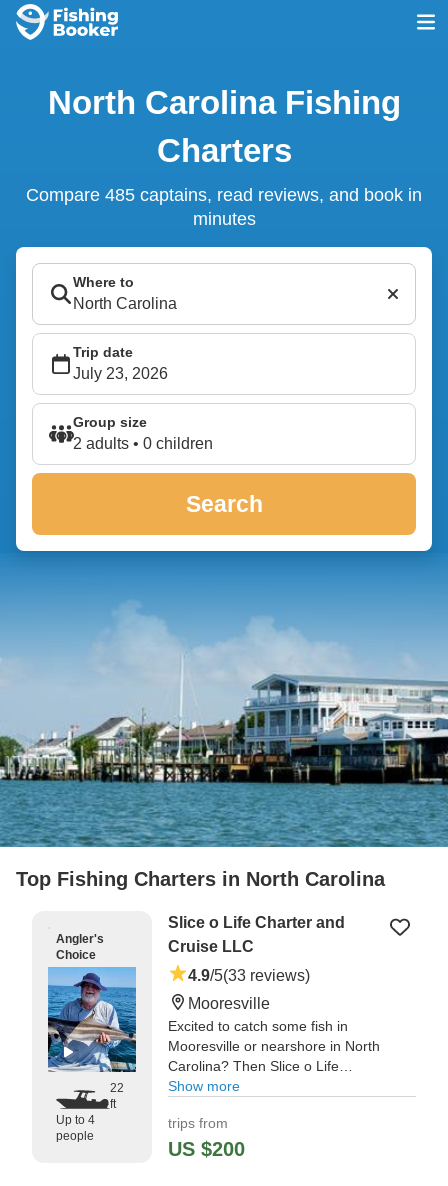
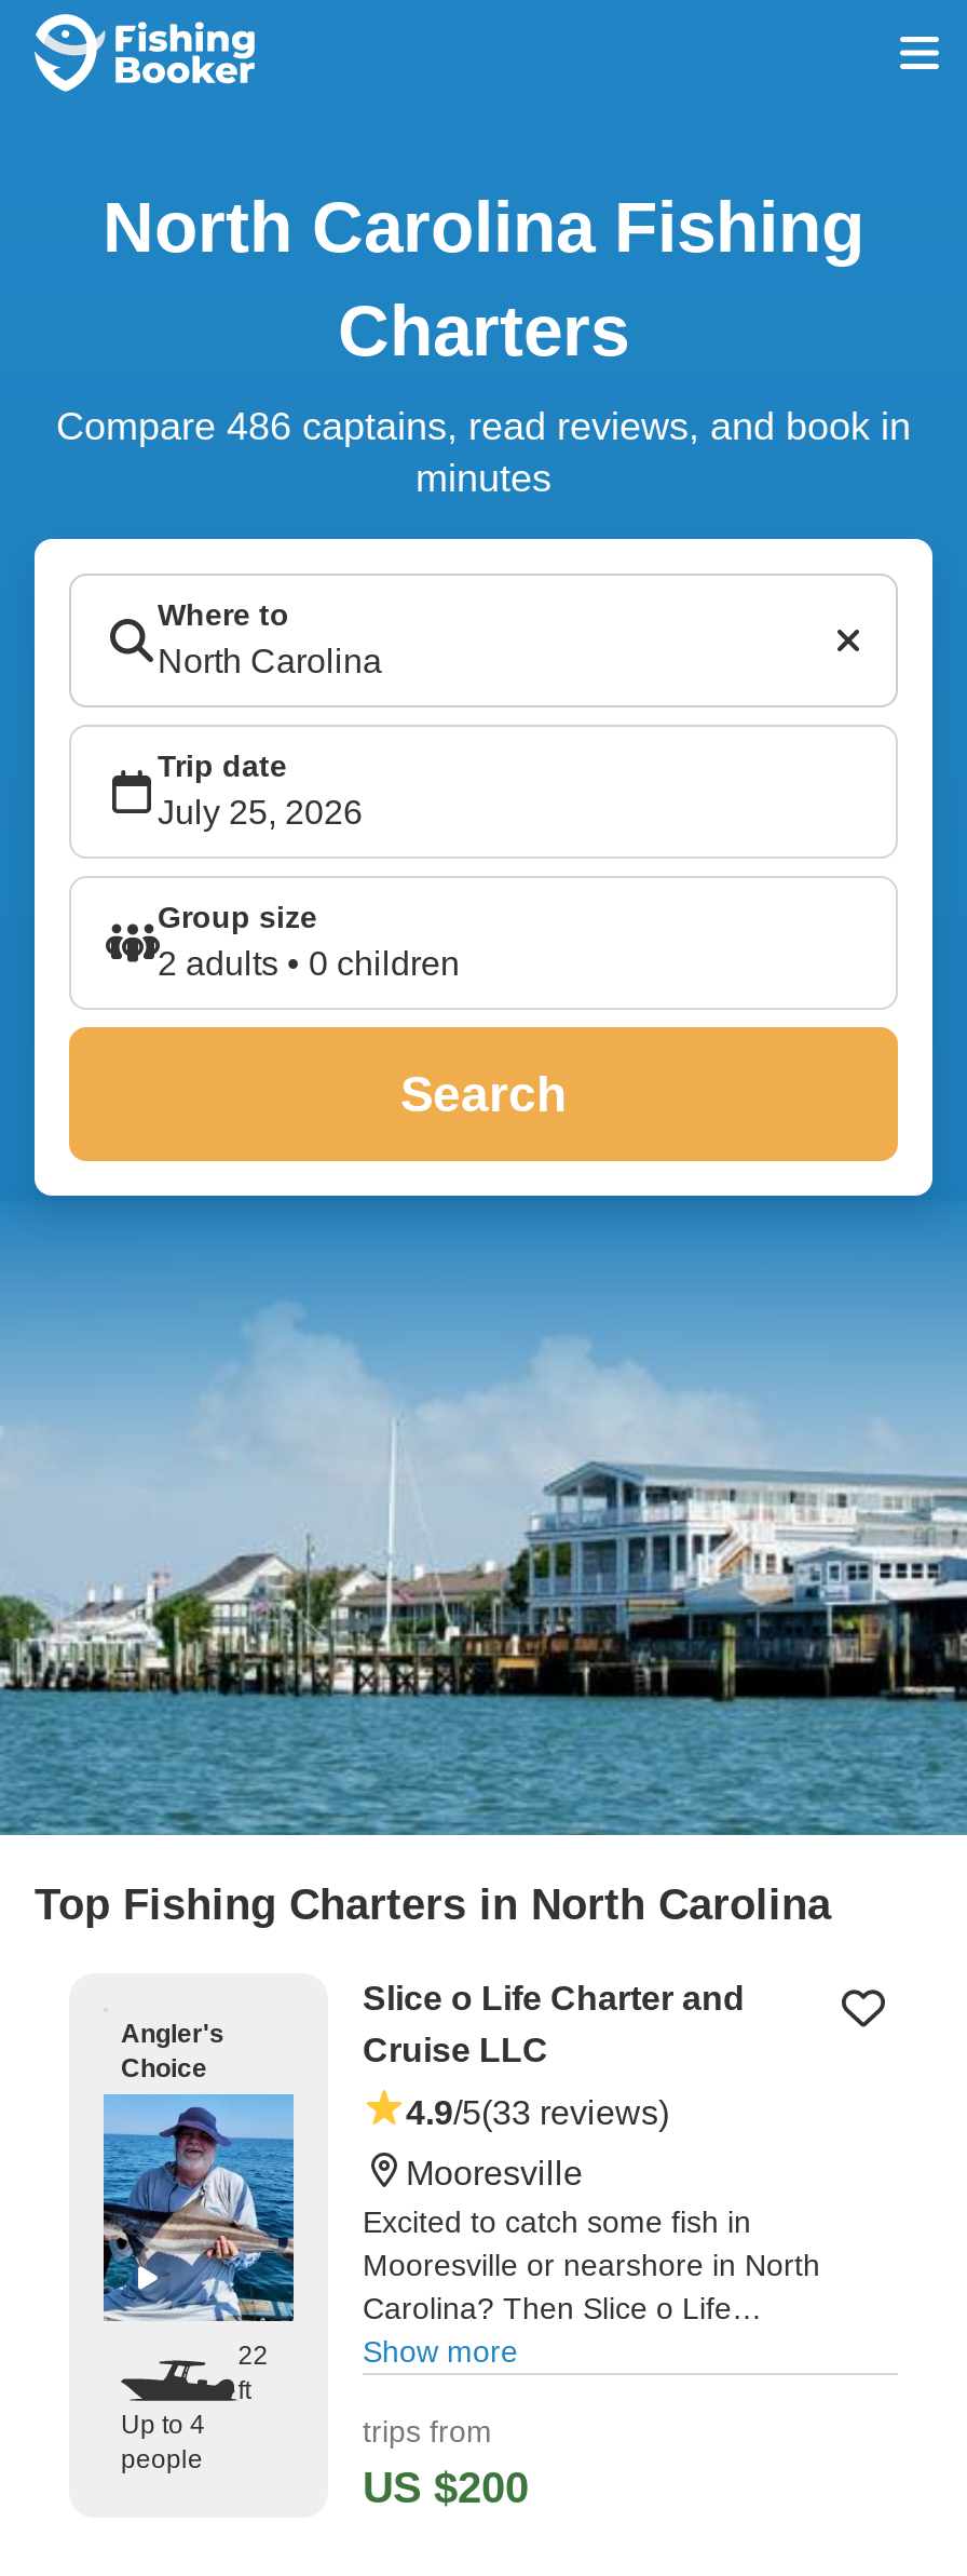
[26,185,422,205] Compare 485 captains, read reviews, and book in -> [56,405,911,448] Compare 486 captains, read reviews, and book in

